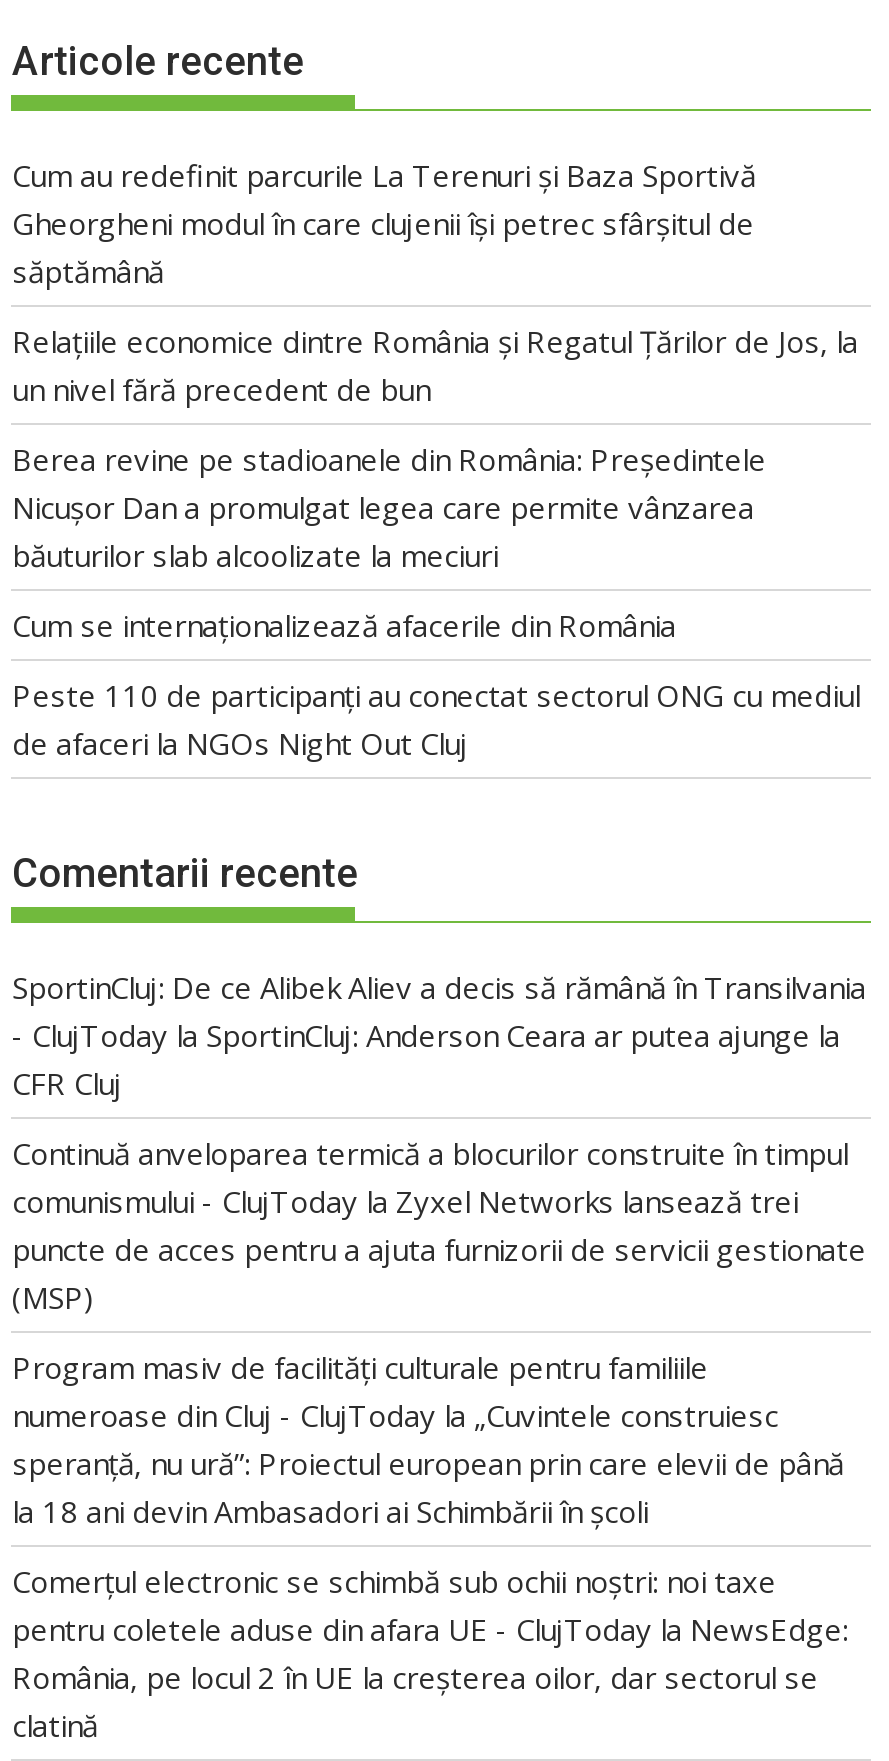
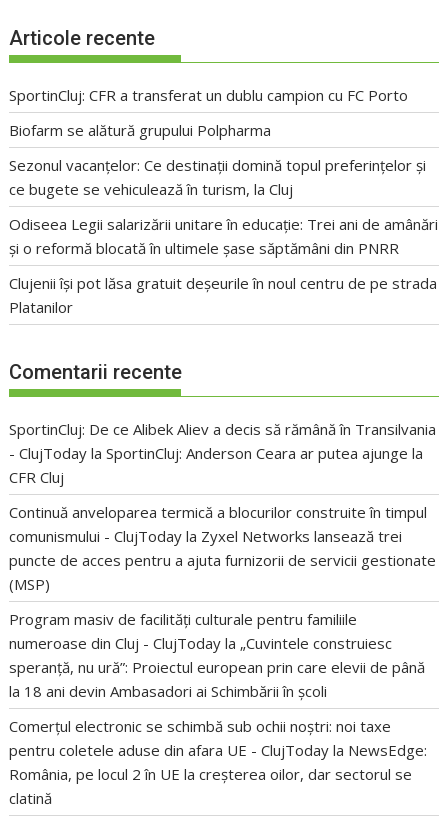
[12,155,756,291] Cum au redefinit parcurile La Terenuri și Baza Sportivă | Gheorgheni modul în care clujenii își petrec sfârșitul de | săptămână -> [9,85,408,105] SportinCluj: CFR a transferat un dublu campion cu FC Porto
[12,321,858,409] Relațiile economice dintre România și Regatul Țărilor de Jos, la | un nivel fără precedent de bun -> [9,120,271,140] Biofarm se alătură grupului Polpharma
[12,439,766,575] Berea revine pe stadioanele din România: Președintele | Nicușor Dan a promulgat legea care permite vânzarea | băuturilor slab alcoolizate la meciuri -> [9,155,426,199] Sezonul vacanțelor: Ce destinații domină topul preferințelor și | ce bugete se vehiculează în turism, la Cluj
[12,605,676,645] Cum se internaționalizează afacerile din România -> [9,214,438,258] Odiseea Legii salarizării unitare în educație: Trei ani de amânări | și o reformă blocată în ultimele șase săptămâni din PNRR
[12,675,860,763] Peste 110 de participanți au conectat sectorul ONG cu mediul | de afaceri la NGOs Night Out Cluj -> [9,273,437,317] Clujenii își pot lăsa gratuit deșeurile în noul centru de pe strada | Platanilor

